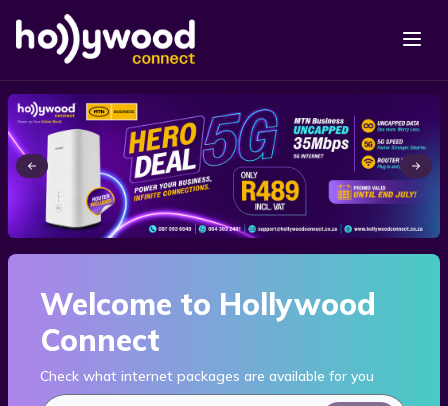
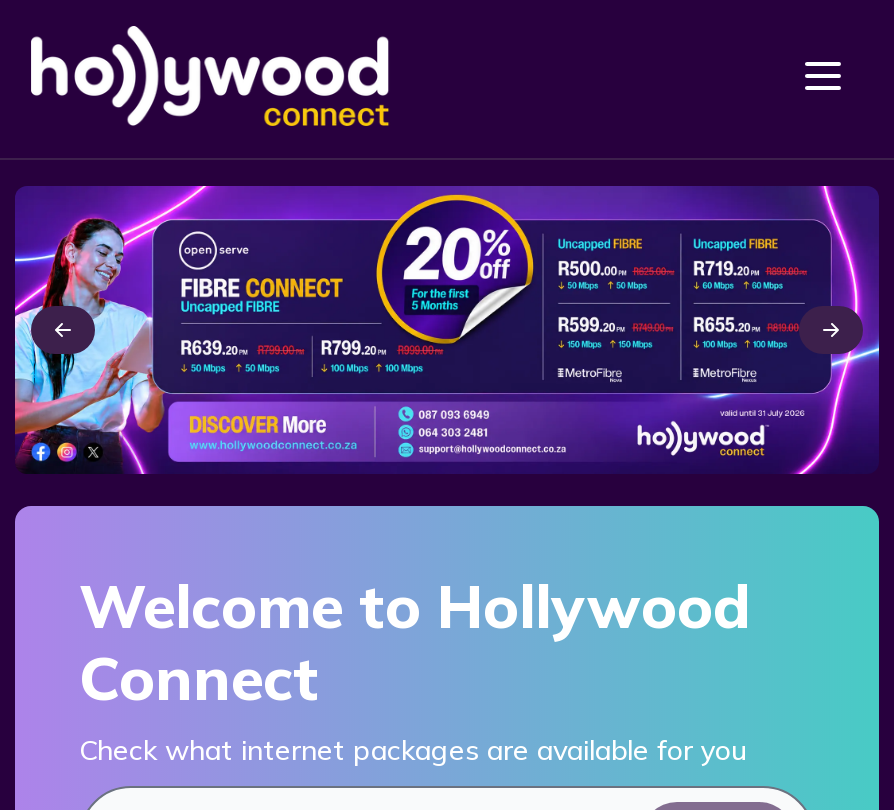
[7,94,440,239] [image] -> [13,184,881,476] [image]

